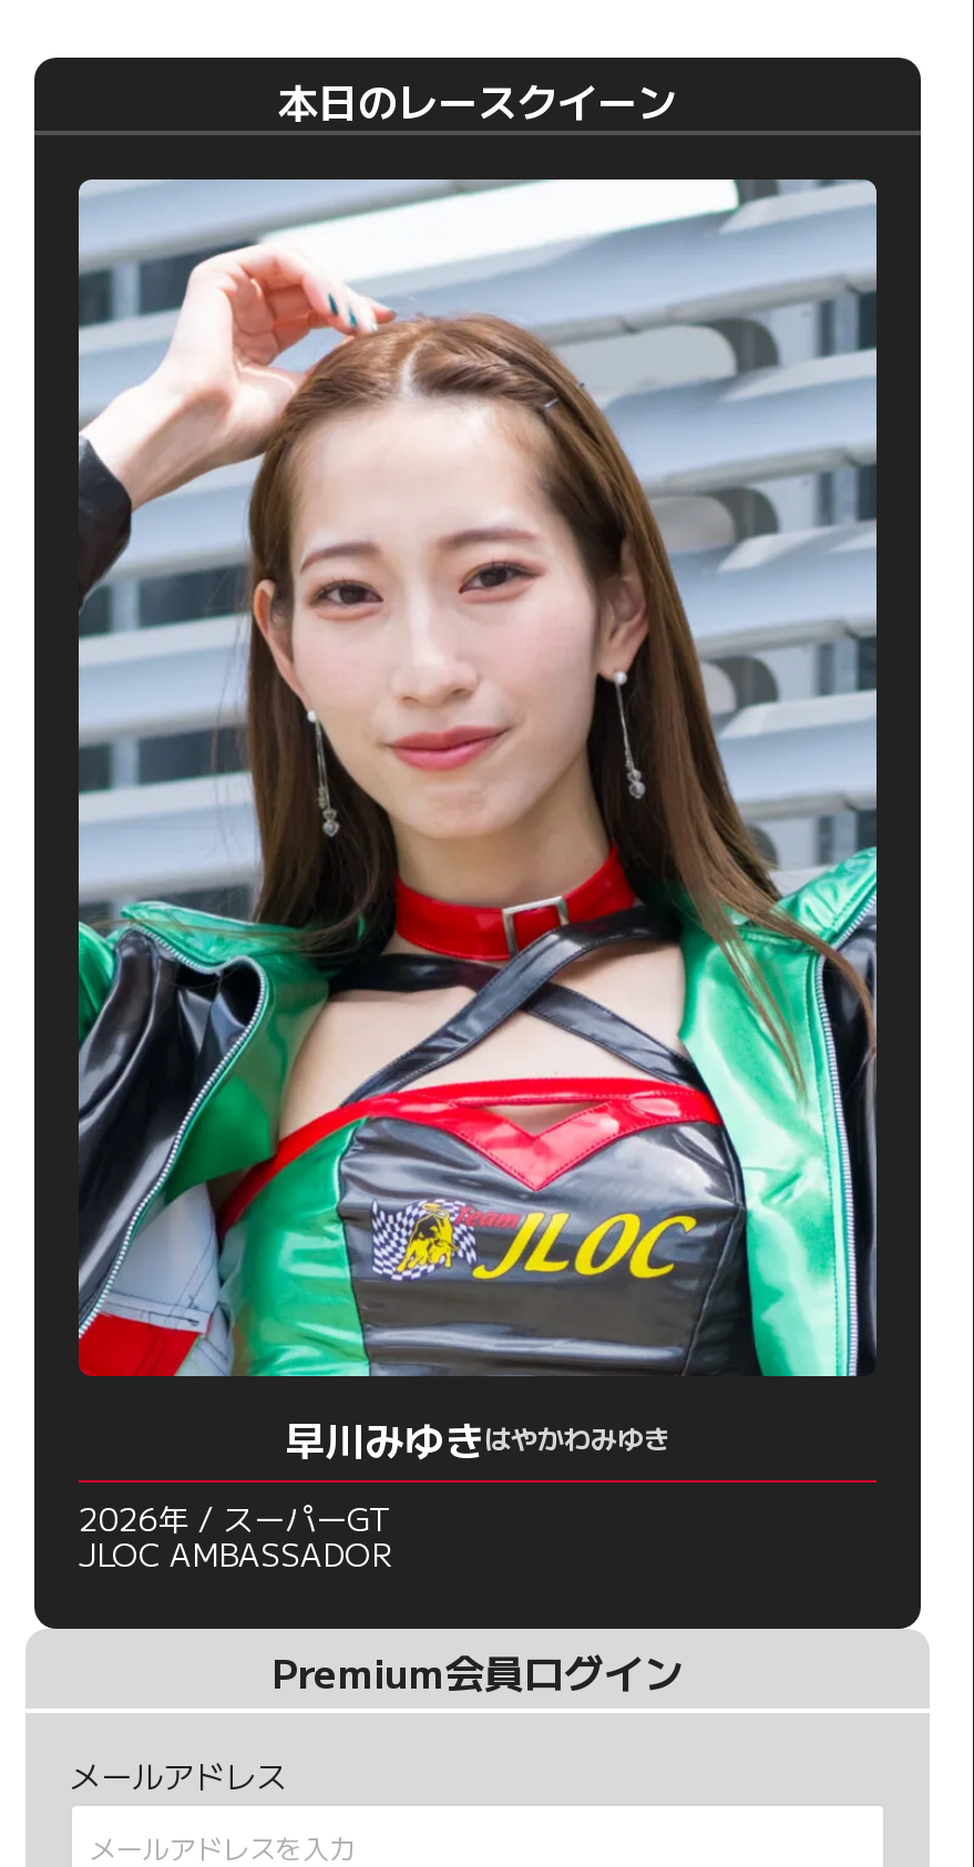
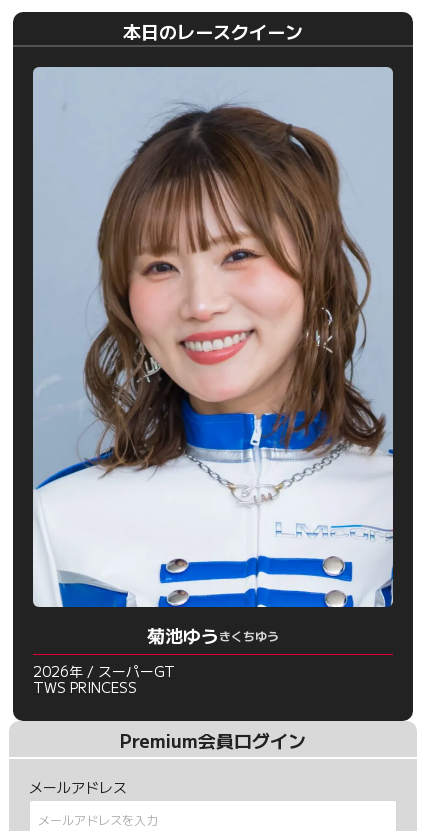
[76,178,879,1467] [image] | 早川みゆきはやかわみゆき -> [32,67,394,648] [image] | 菊池ゆうきくちゆう
[79,1531,391,1576] JLOC AMBASSADOR -> [33,677,137,697] TWS PRINCESS

